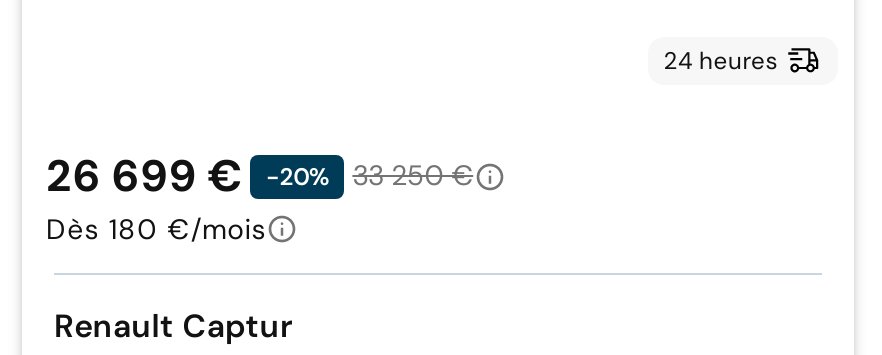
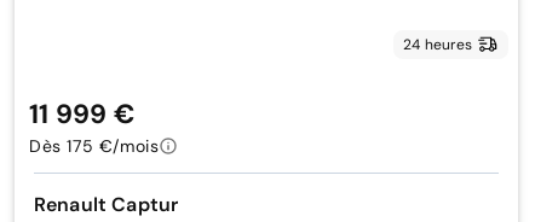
[46,147,473,247] 26 699 € | -20% | 33 250 € | Dès 180 €/mois -> [29,96,159,157] 11 999 € | Dès 175 €/mois

